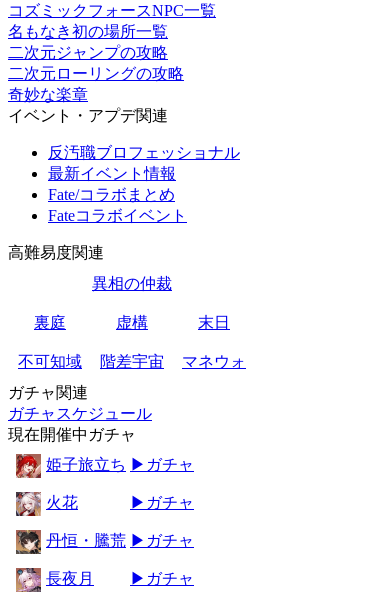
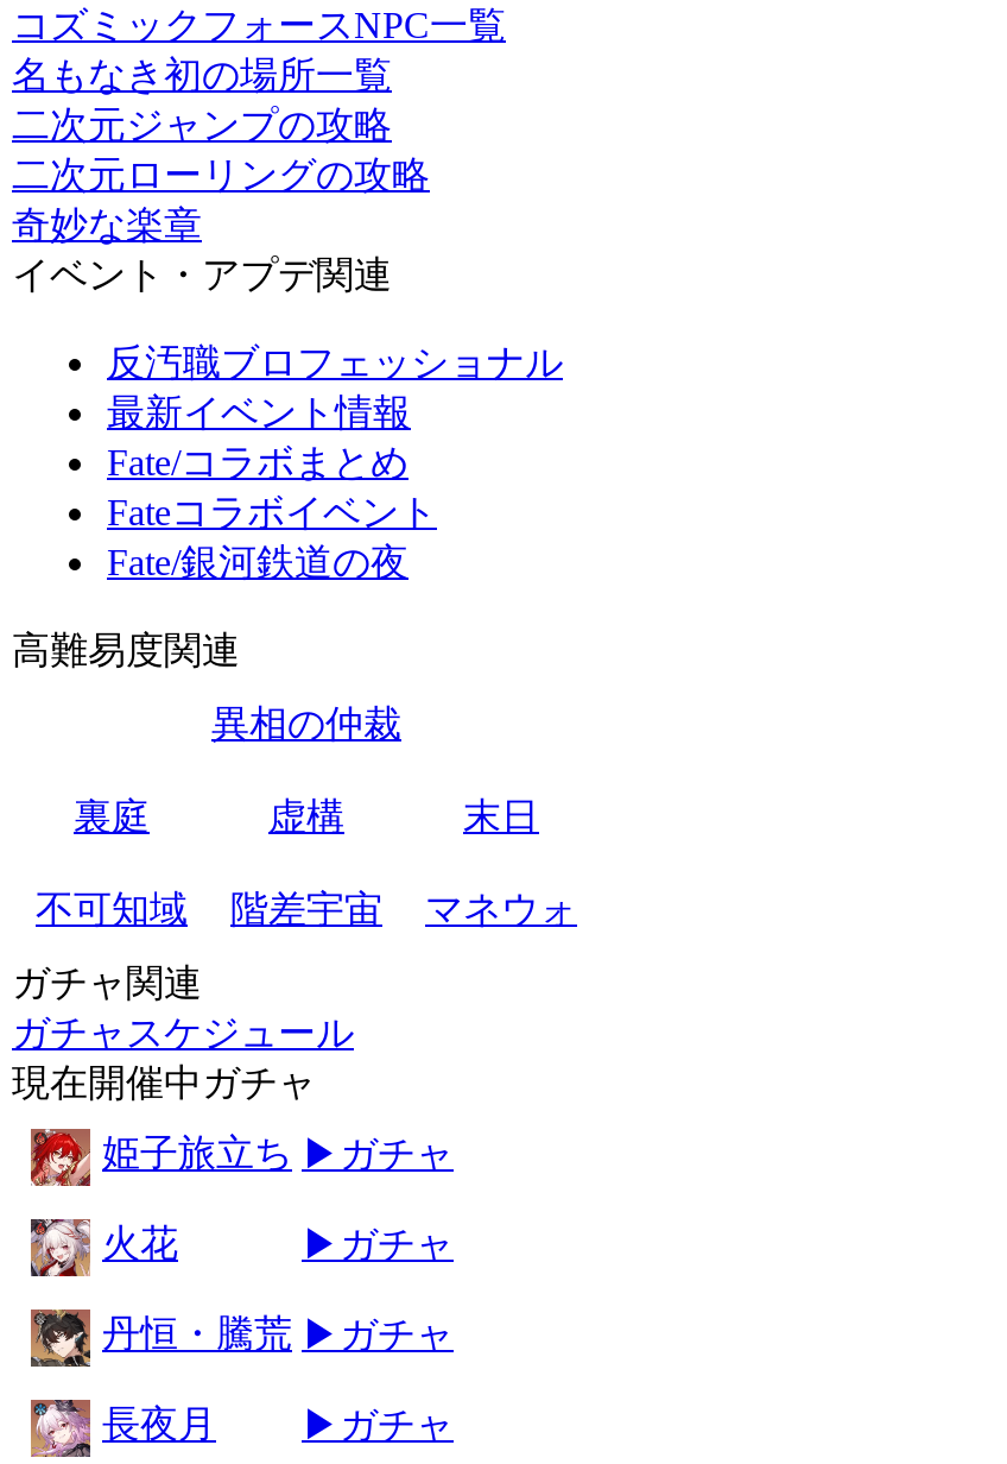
none -> [107,542,408,582] Fate/銀河鉄道の夜

